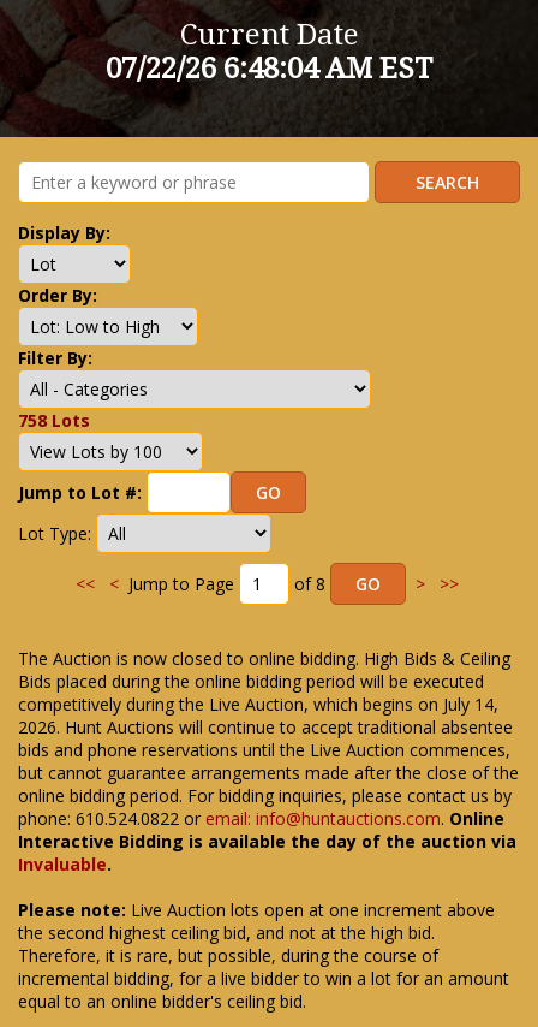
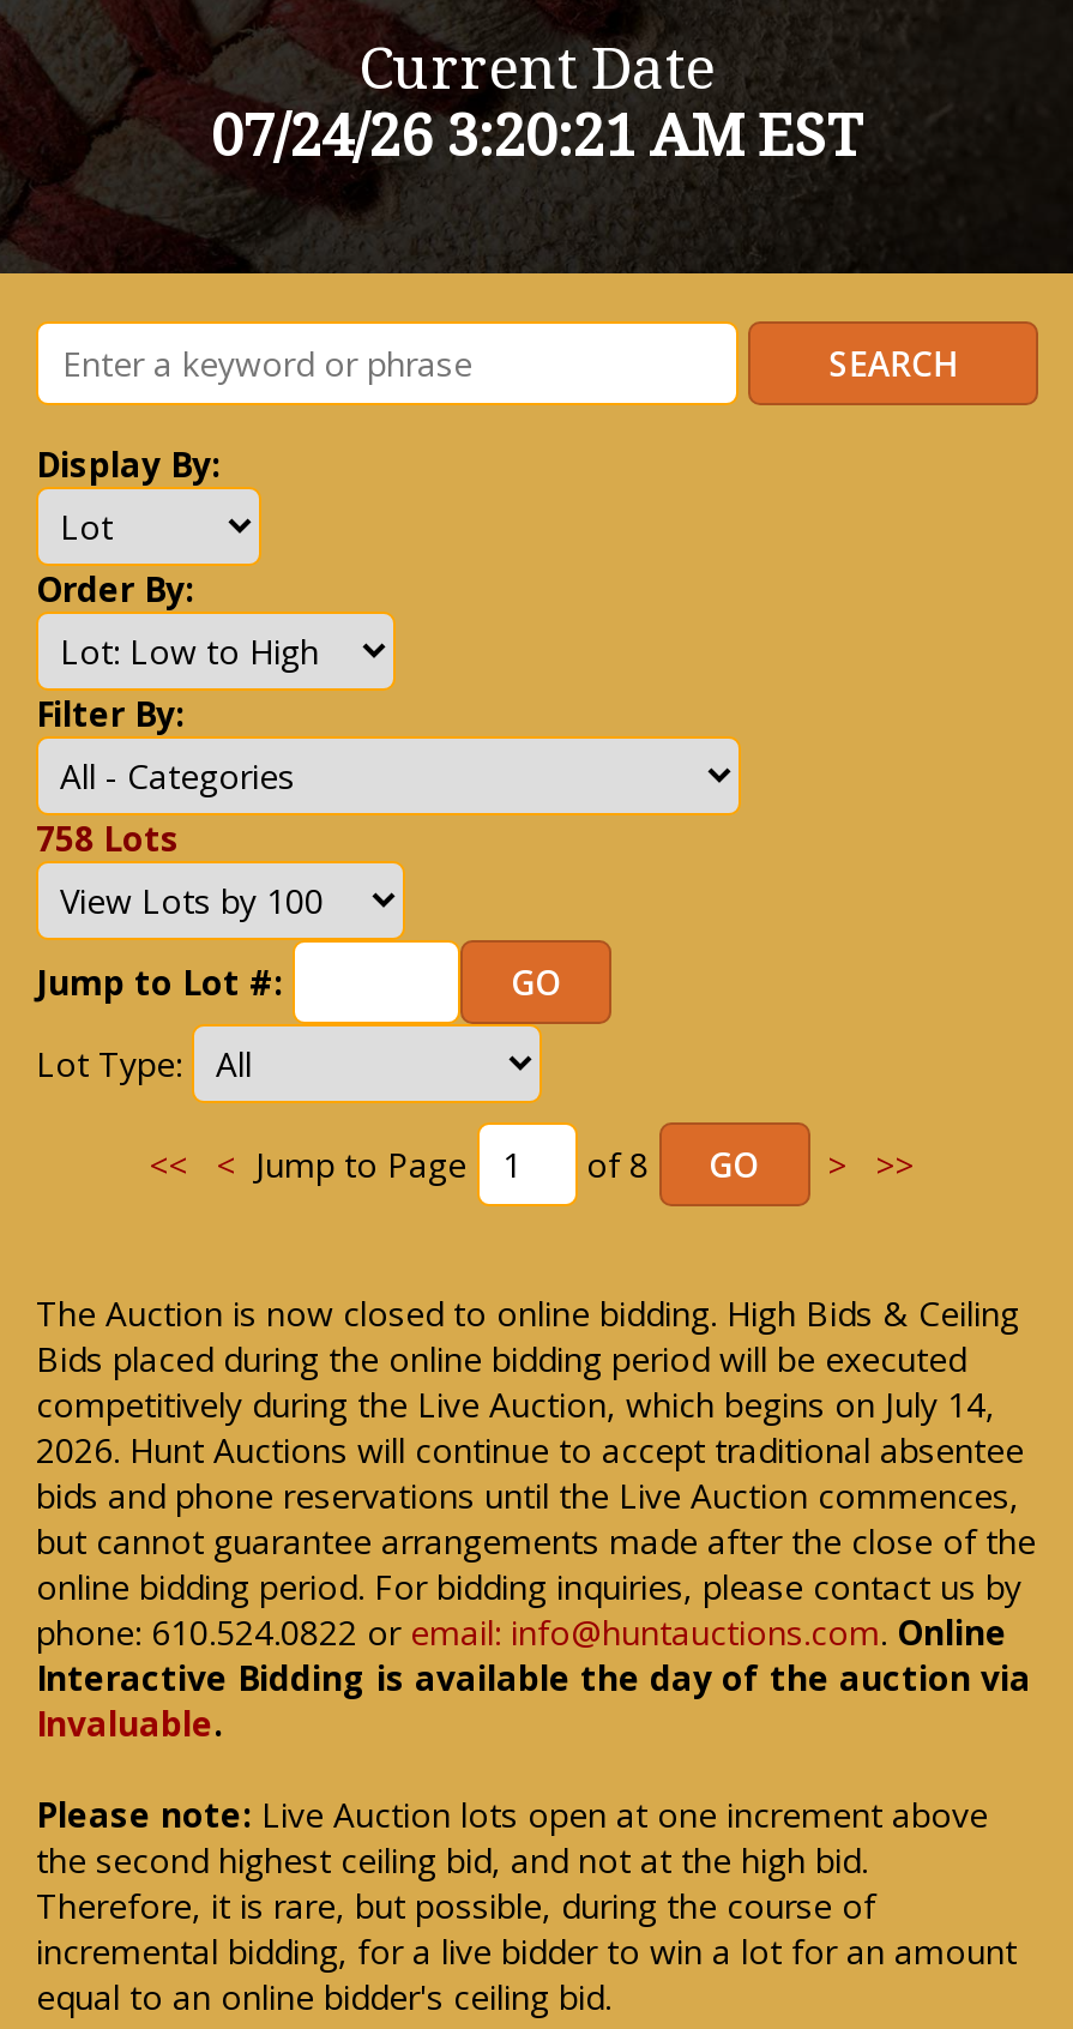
[106,52,432,85] 07/22/26 6:48:04 AM EST -> [211,103,863,170] 07/24/26 3:20:21 AM EST

